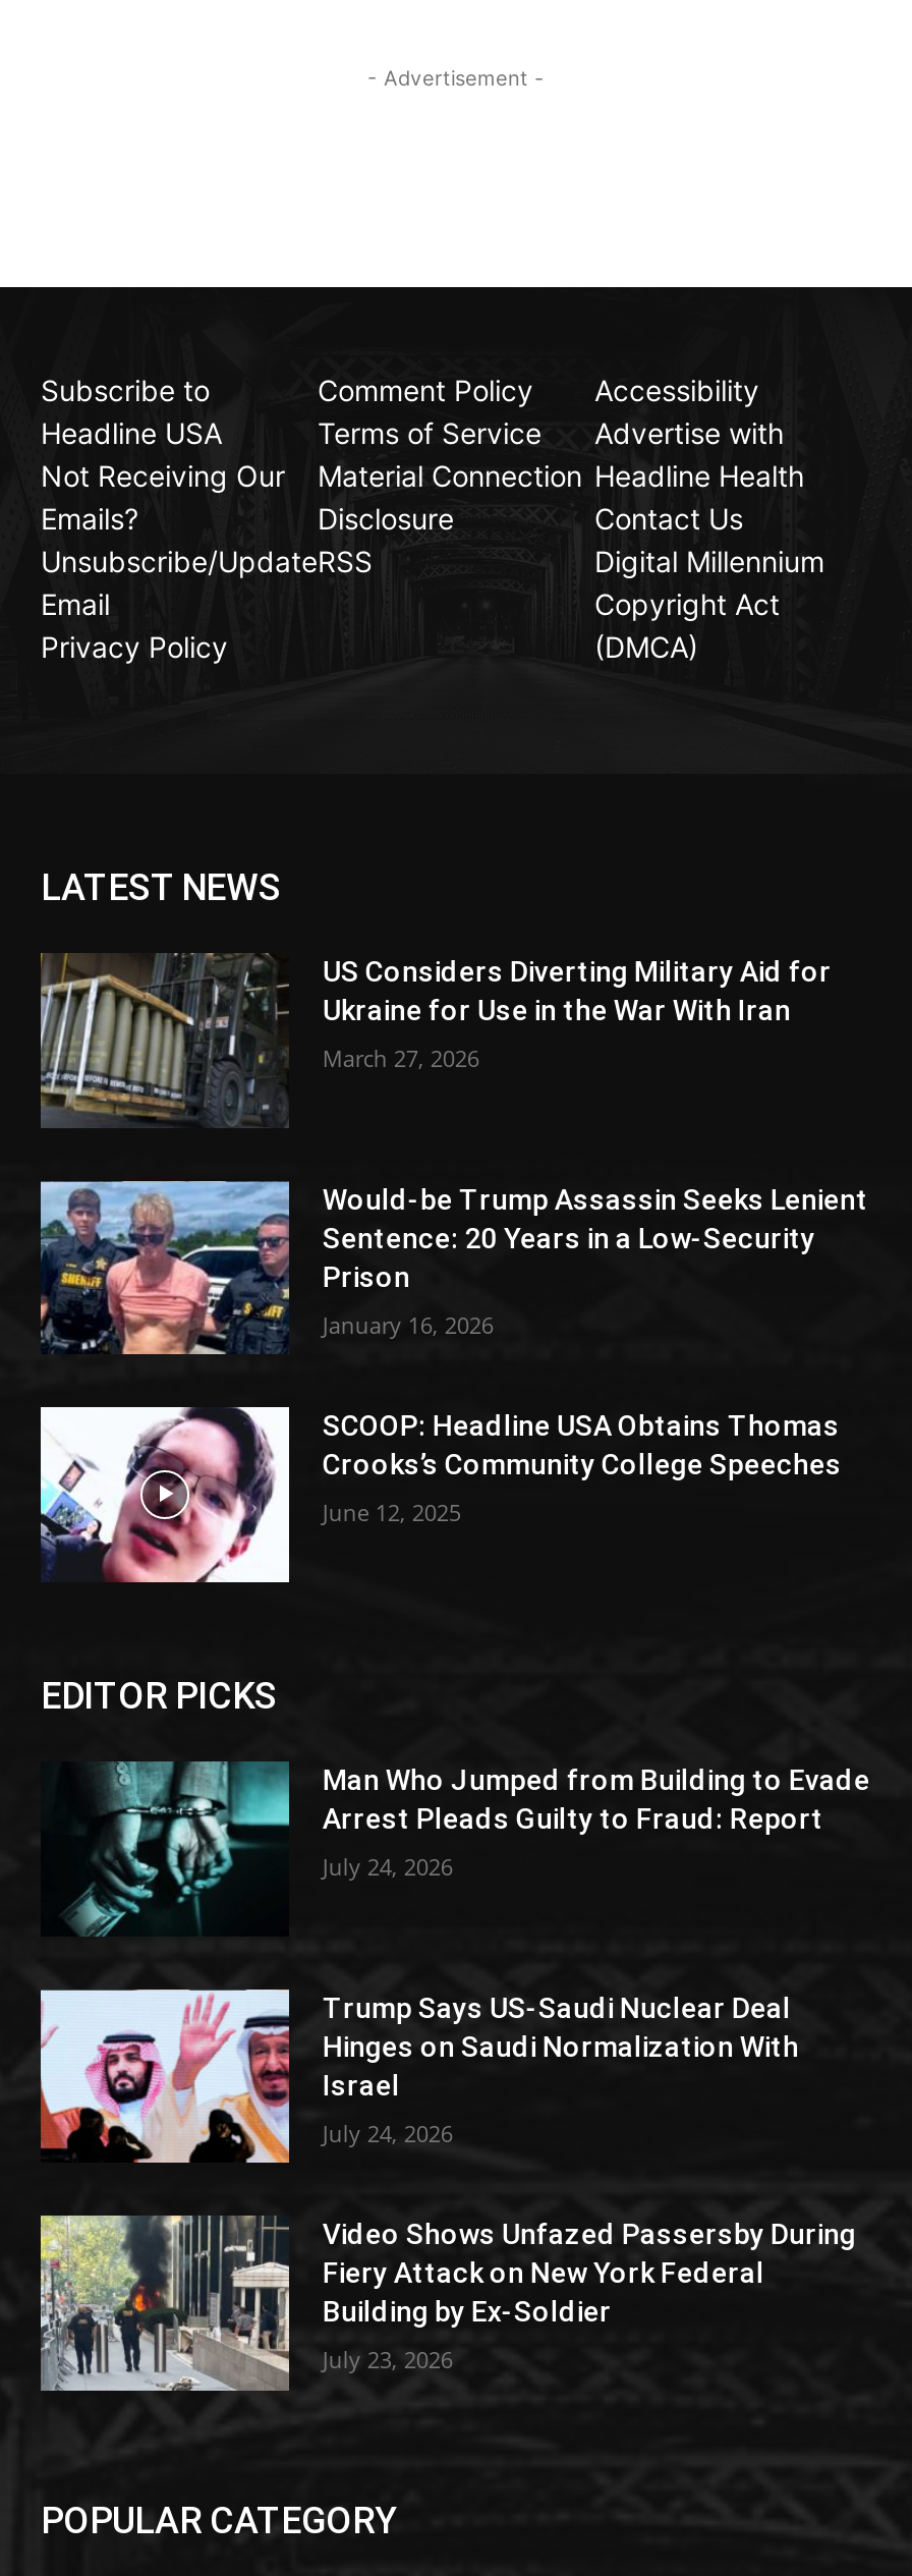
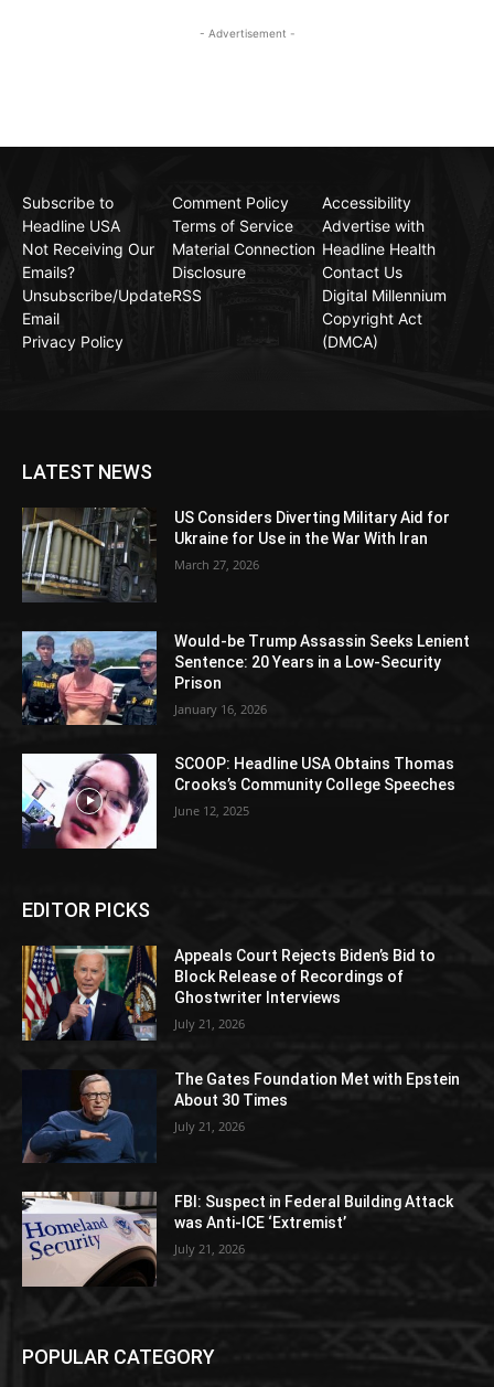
[41,1761,870,1937] [image] | Man Who Jumped from Building to Evade | Arrest Pleads Guilty to Fraud: Report -> [21,945,436,1042] [image] | Appeals Court Rejects Biden’s Bid to | Block Release of Recordings of | Ghostwriter Interviews
[322,1851,453,1882] July 24, 2026 -> [175,1015,245,1032] July 21, 2026
[39,1987,799,2165] [image] | Trump Says US-Saudi Nuclear Deal | Hinges on Saudi Normalization With | Israel -> [22,1069,460,1163] [image] | The Gates Foundation Met with Epstein | About 30 Times
[322,2117,453,2148] July 24, 2026 -> [175,1117,245,1134] July 21, 2026
[39,2214,856,2393] [image] | Video Shows Unfazed Passersby During | Fiery Attack on New York Federal | Building by Ex-Soldier -> [21,1191,454,1287] [image] | FBI: Suspect in Federal Building Attack | was Anti-ICE ‘Extremist’
[322,2345,453,2375] July 23, 2026 -> [175,1241,245,1257] July 21, 2026

